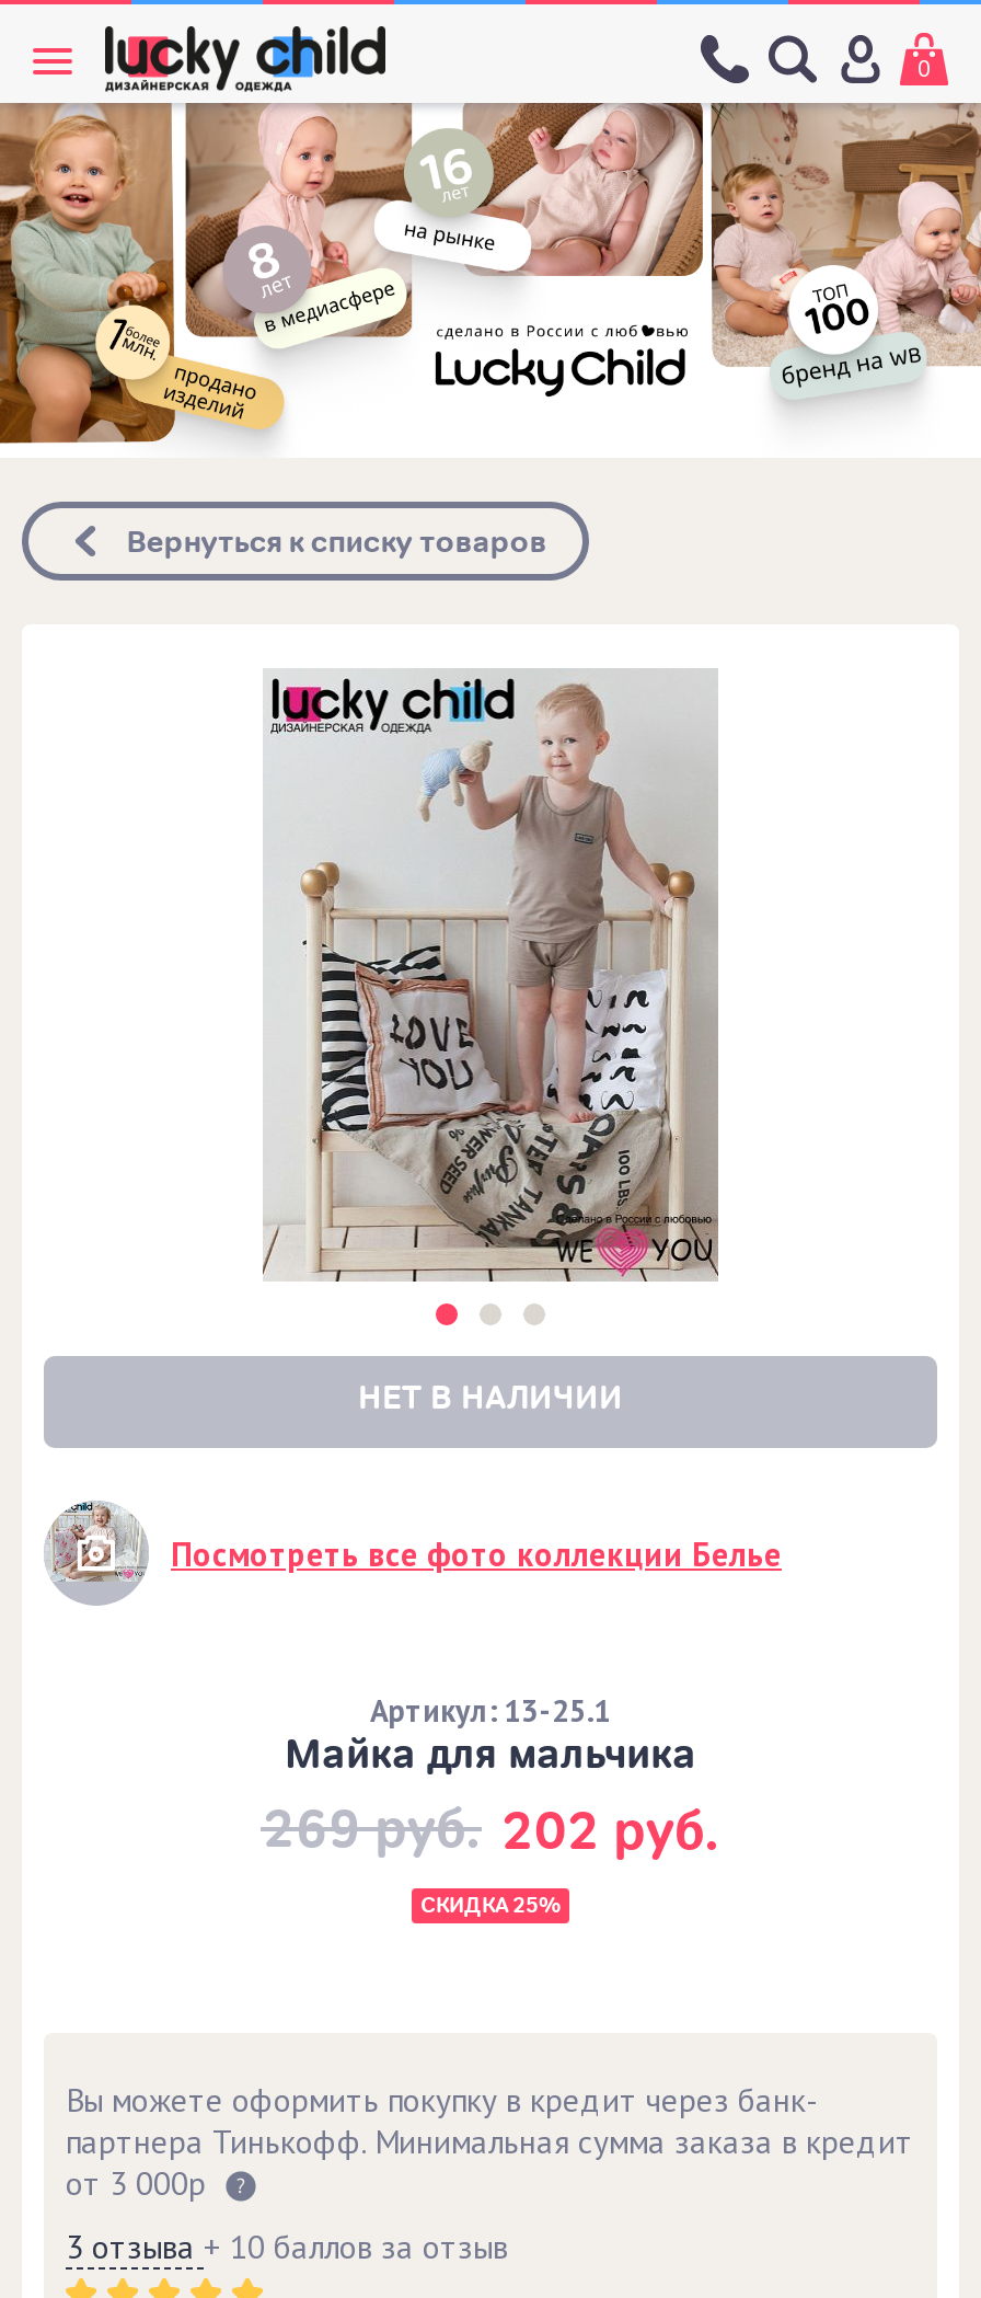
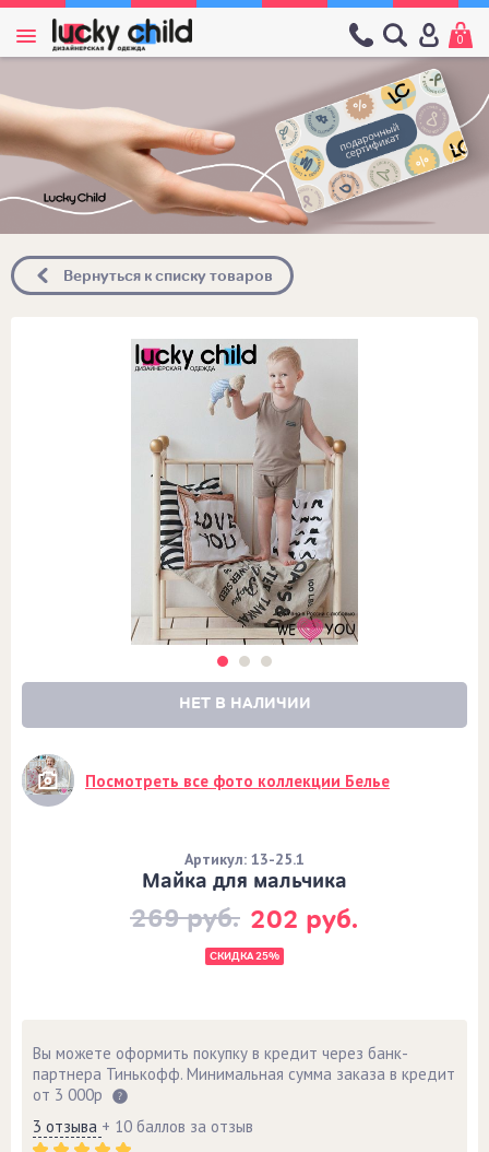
[7,103,974,458] [image] -> [3,57,486,235] [image]

